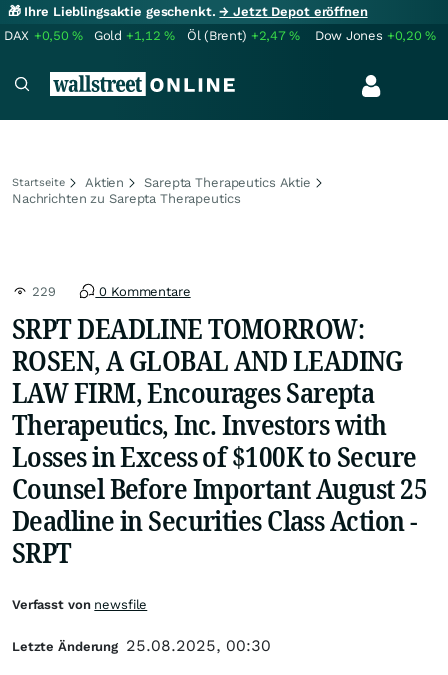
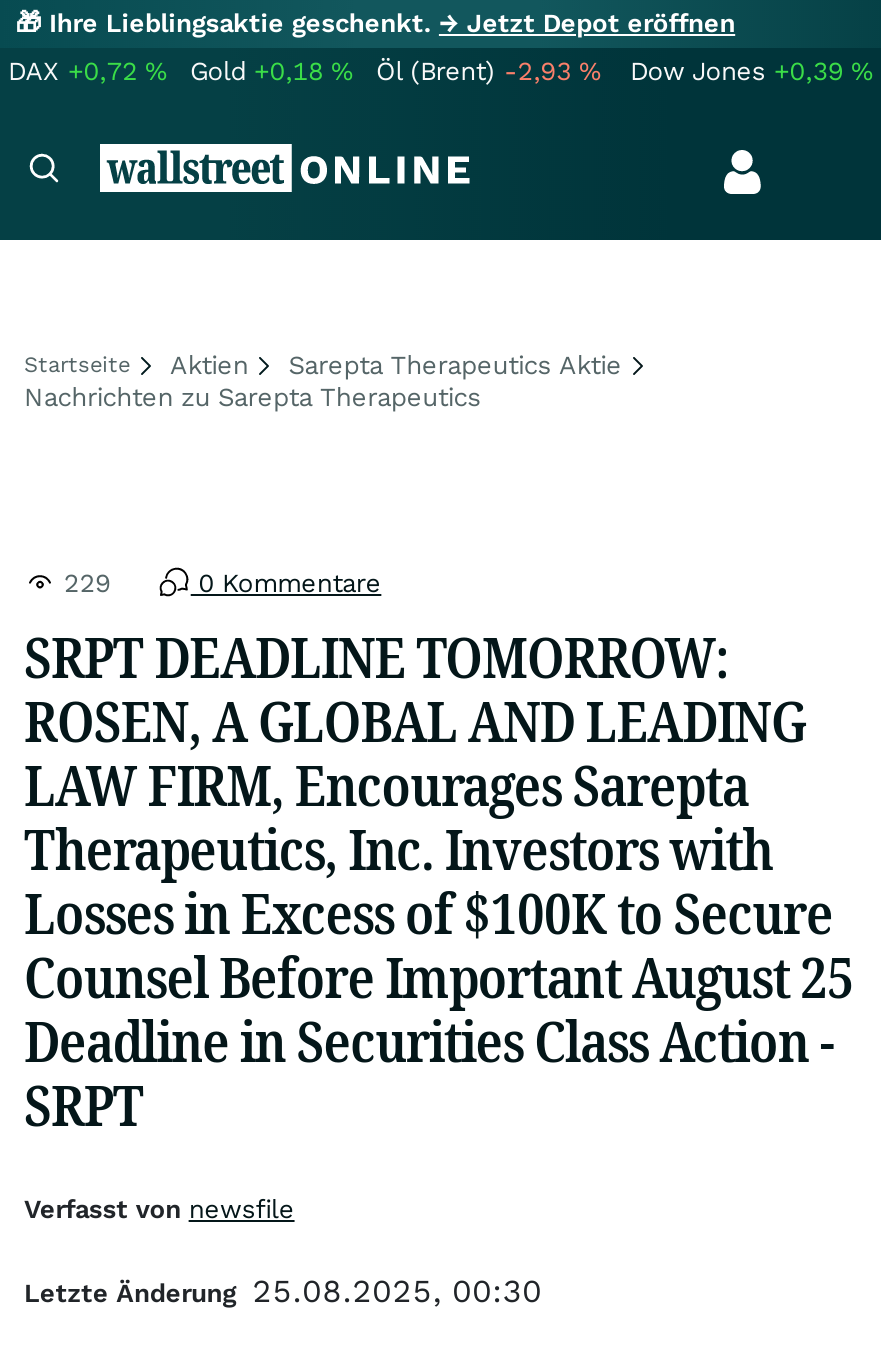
[4,28,83,43] DAX +0,50% -> [8,56,166,86] DAX +0,72%
[94,28,175,43] Gold +1,12% -> [190,56,352,86] Gold +0,18%
[187,28,300,43] Öl (Brent) +2,47% -> [376,56,600,86] Öl (Brent) -2,93%
[315,28,436,43] Dow Jones +0,20% -> [630,56,872,86] Dow Jones +0,39%

